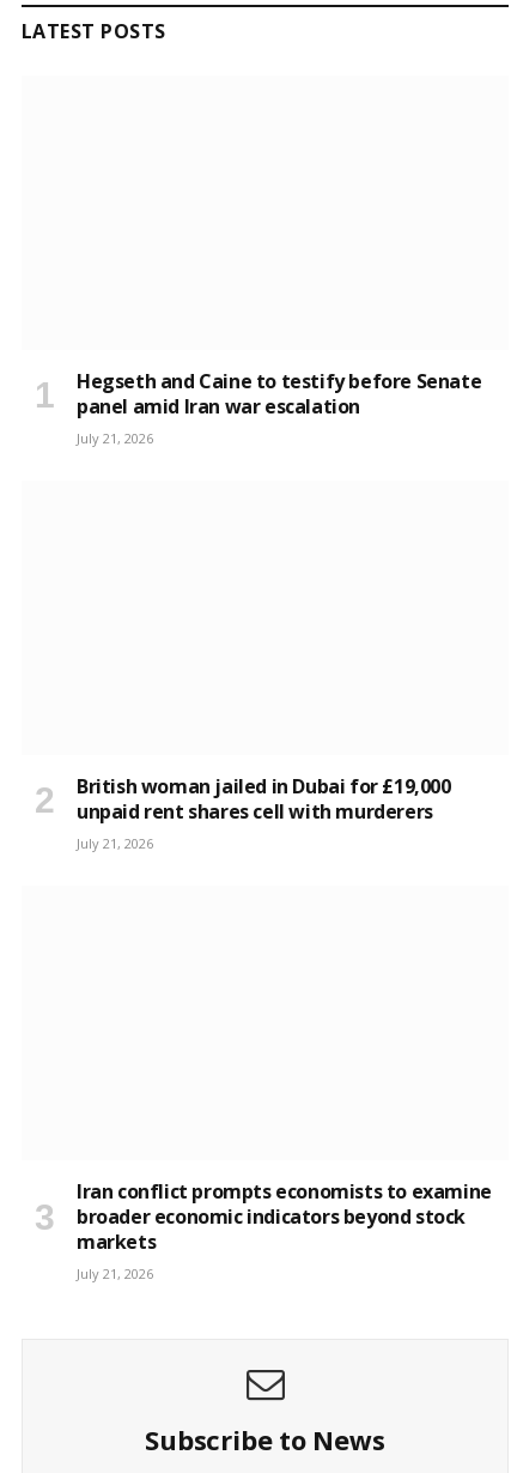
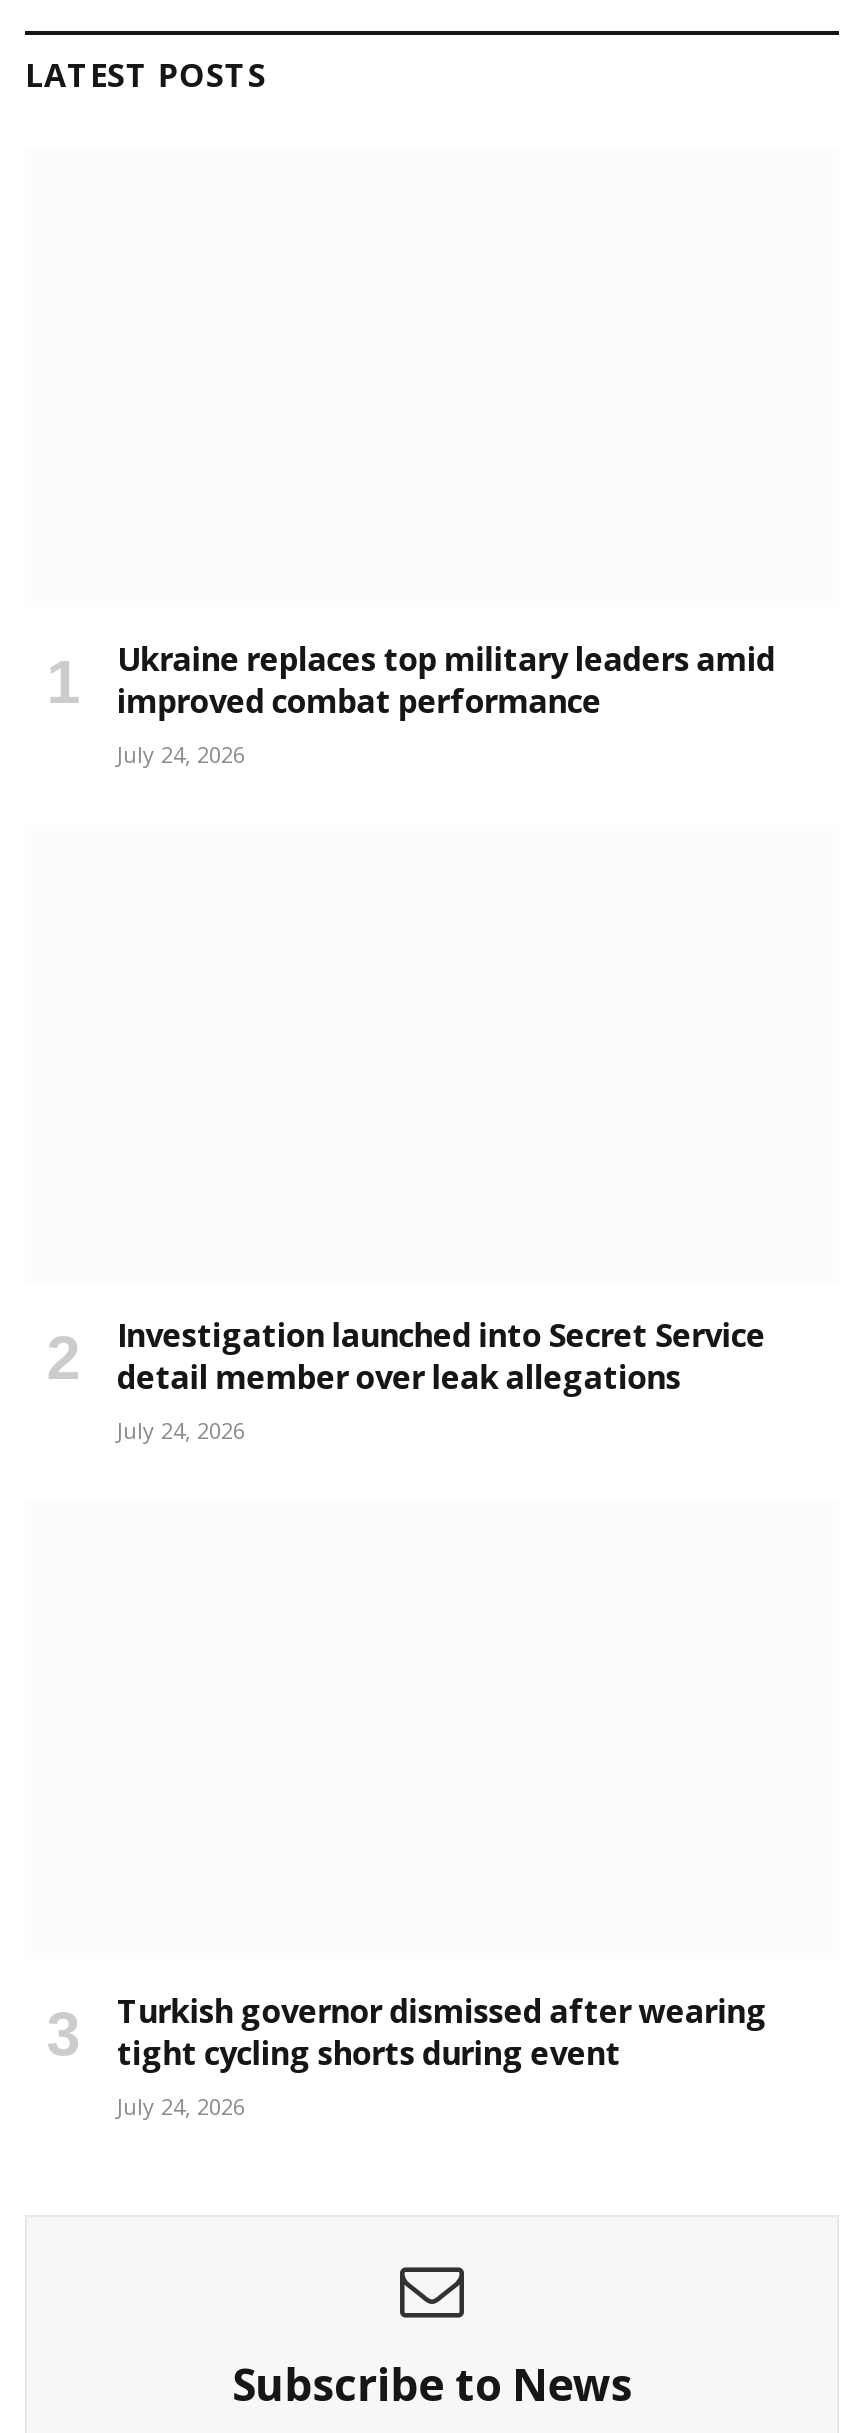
[77,368,481,447] Hegseth and Caine to testify before Senate | panel amid Iran war escalation | July 21, 2026 -> [117,638,775,770] Ukraine replaces top military leaders amid | improved combat performance | July 24, 2026
[77,773,451,852] British woman jailed in Dubai for £19,000 | unpaid rent shares cell with murderers | July 21, 2026 -> [117,1313,765,1445] Investigation launched into Secret Service | detail member over leak allegations | July 24, 2026
[77,1178,492,1282] Iran conflict prompts economists to examine | broader economic indicators beyond stock | markets | July 21, 2026 -> [117,1989,767,2121] Turkish governor dismissed after wearing | tight cycling shorts during event | July 24, 2026

